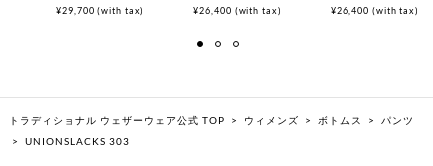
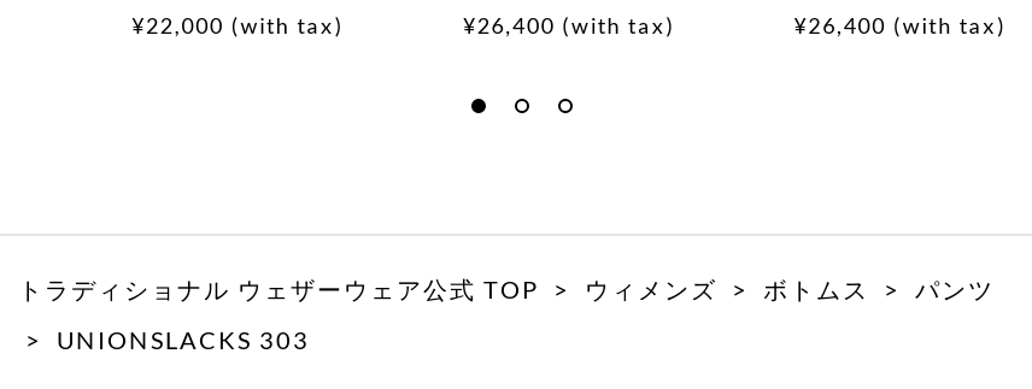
[56,5,144,16] ¥29,700 (with tax) -> [132,11,344,38] ¥22,000 (with tax)

